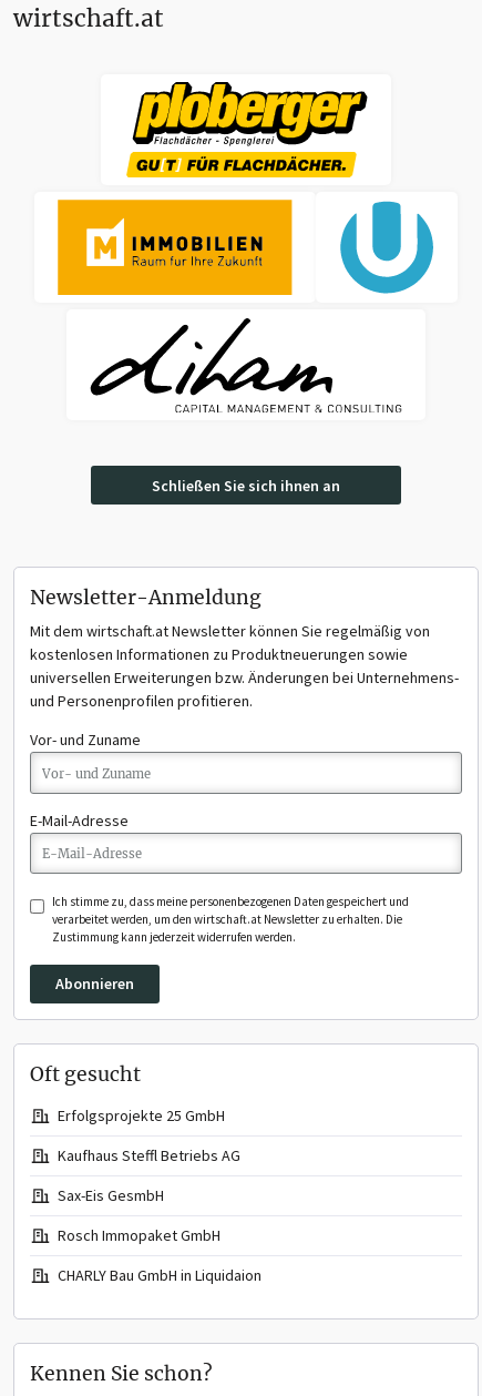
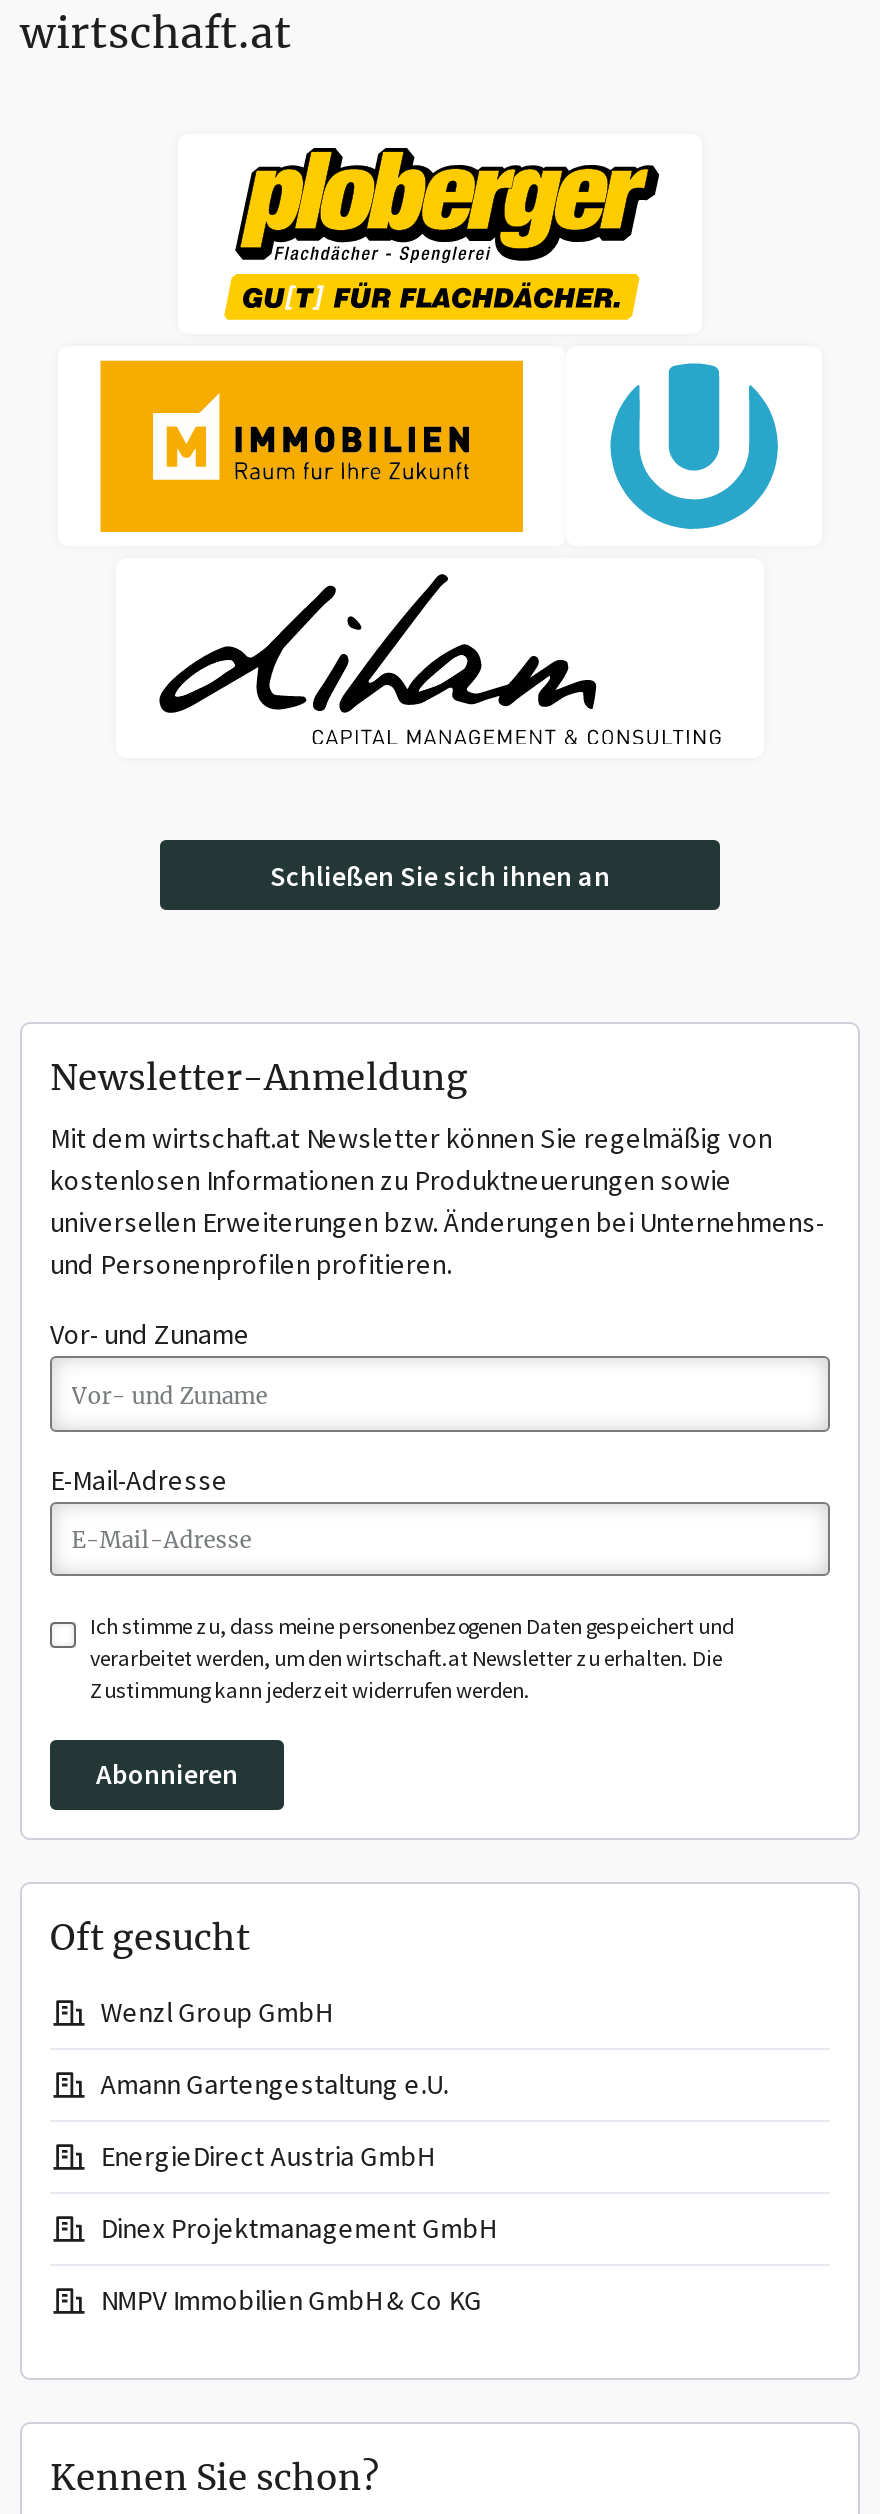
[58,1105,225,1125] Erfolgsprojekte 25 GmbH -> [100,1993,330,2029] Wenzl Group GmbH
[58,1145,241,1165] Kaufhaus Steffl Betriebs AG -> [100,2065,448,2101] Amann Gartengestaltung e.U.
[58,1185,164,1205] Sax-Eis GesmbH -> [100,2137,432,2173] EnergieDirect Austria GmbH
[58,1225,221,1245] Rosch Immopaket GmbH -> [100,2209,494,2245] Dinex Projektmanagement GmbH
[58,1265,262,1285] CHARLY Bau GmbH in Liquidaion -> [100,2281,482,2317] NMPV Immobilien GmbH & Co KG

